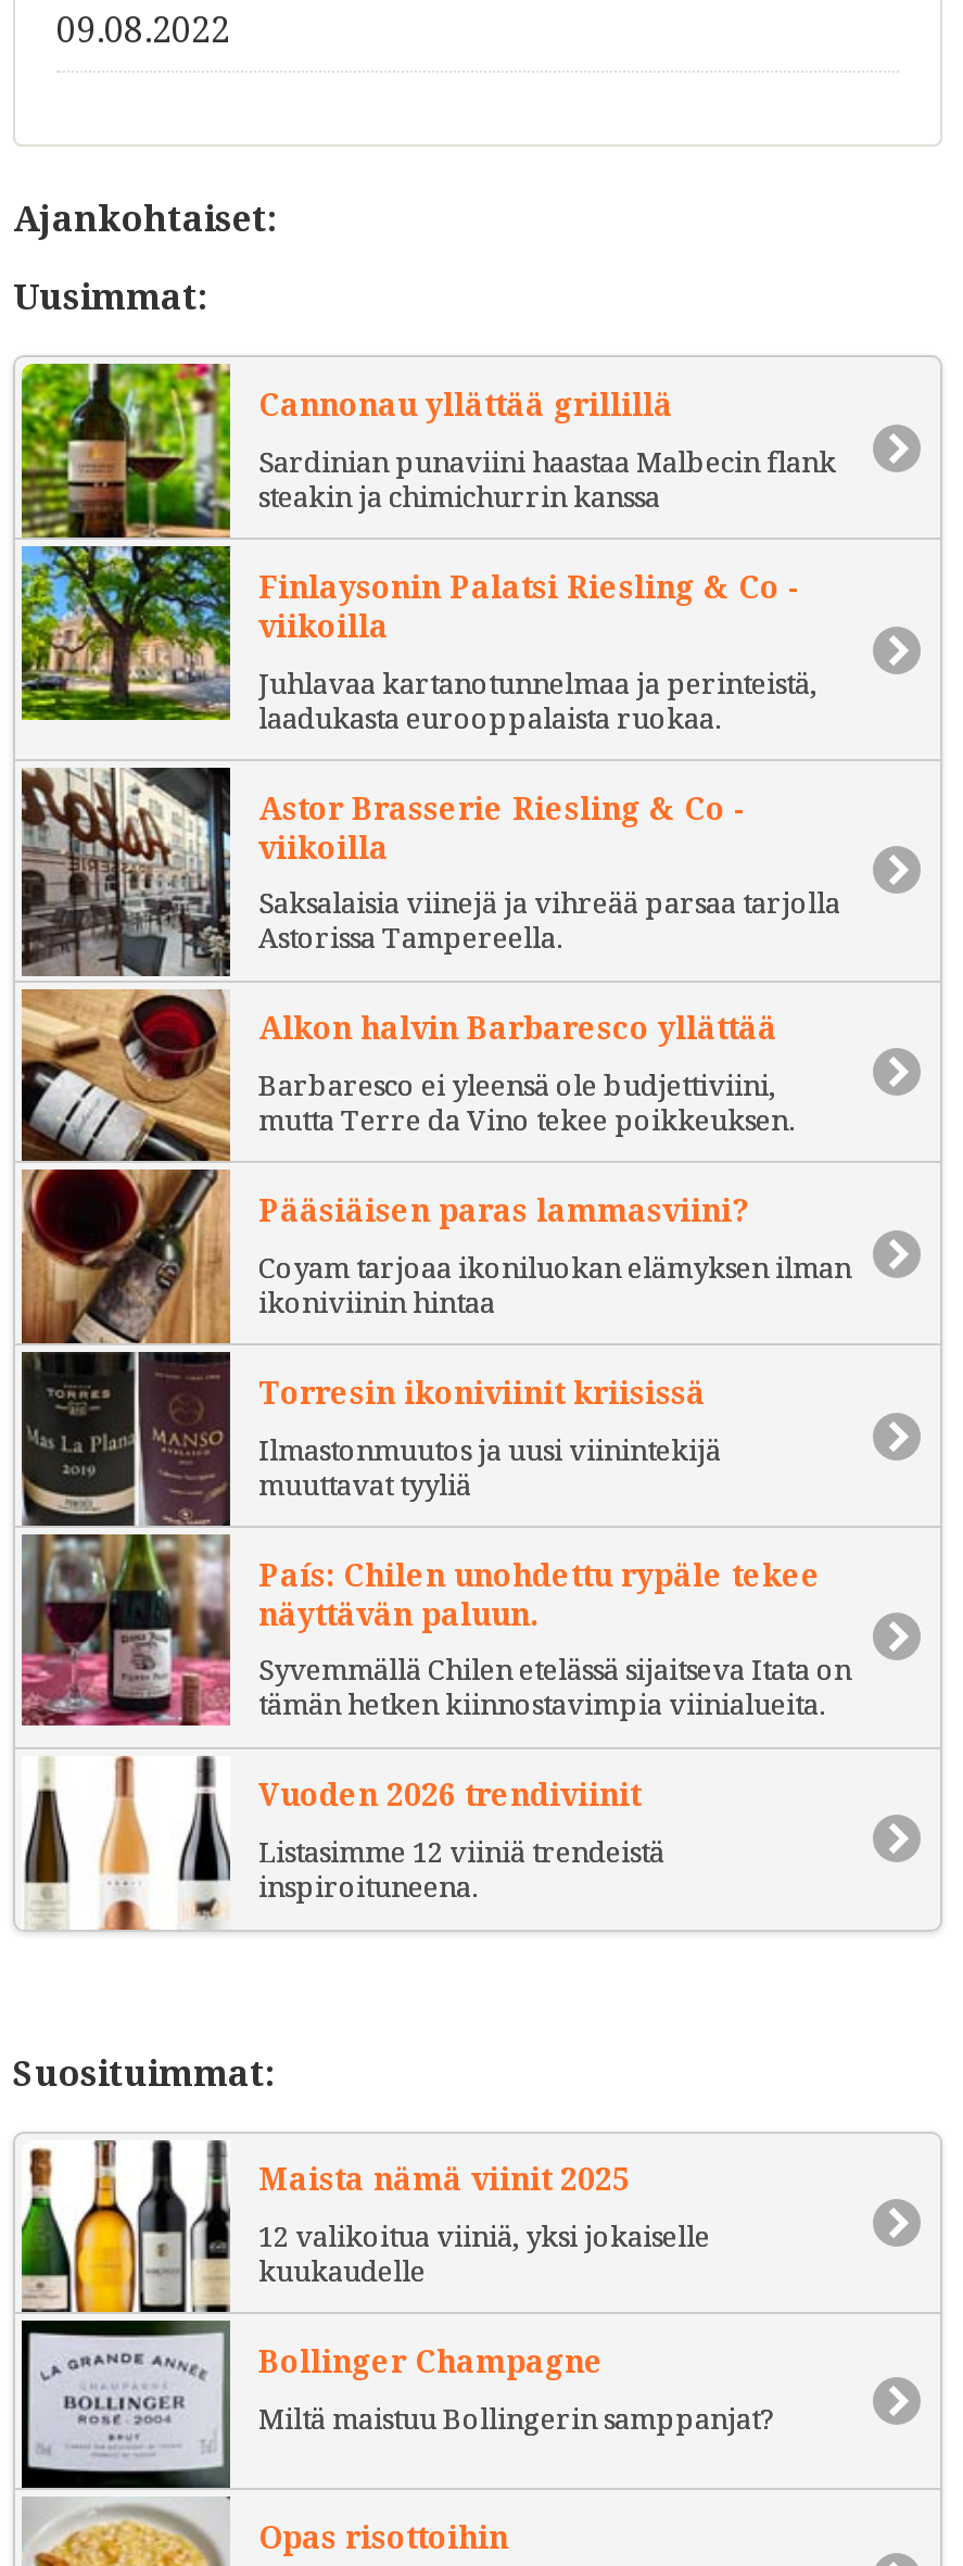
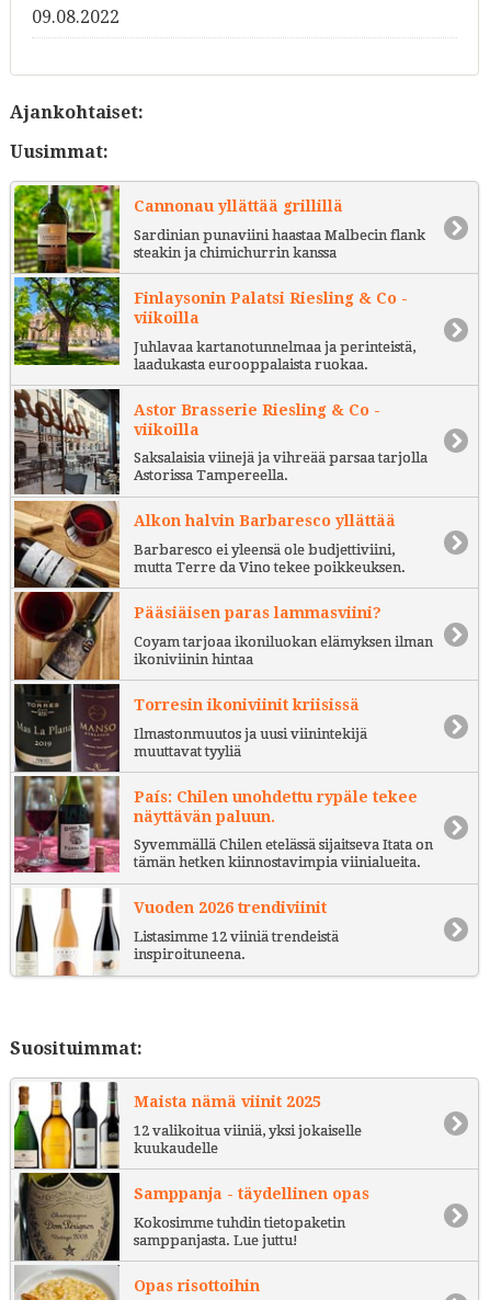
[20,2318,604,2490] [image] | Bollinger Champagne -> [14,1172,369,1262] [image] | Samppanja - täydellinen opas
[258,2403,775,2435] Miltä maistuu Bollingerin samppanjat? -> [134,1214,345,1248] Kokosimme tuhdin tietopaketin | samppanjasta. Lue juttu!

